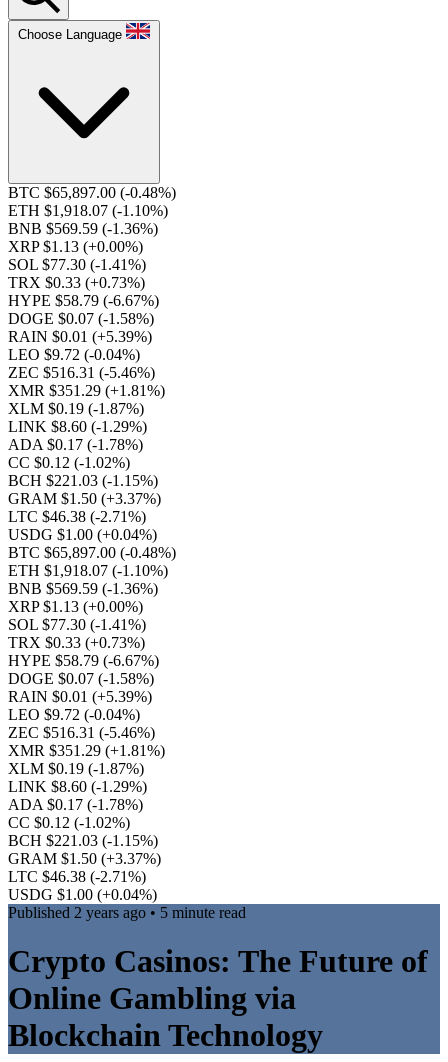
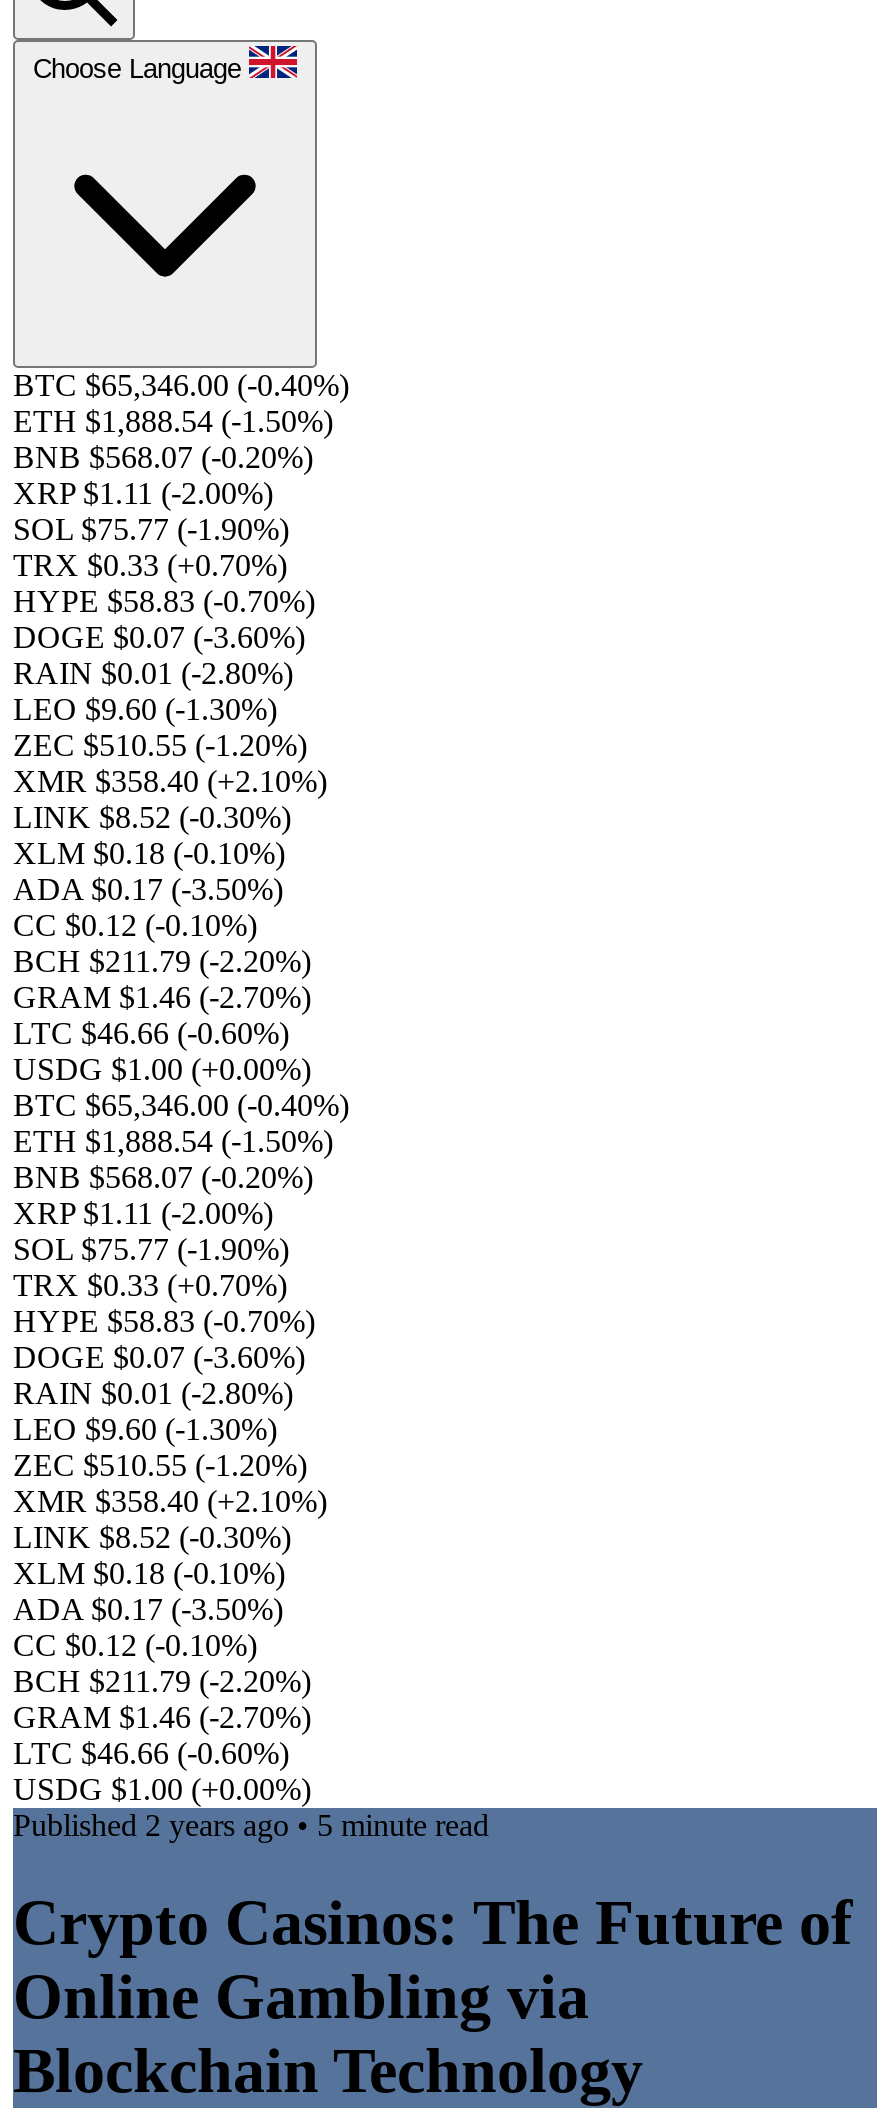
[8,184,176,903] BTC $65,897.00(-0.48%) | ETH $1,918.07 (-1.10%) | BNB $569.59 (-1.36%) | XRP $1.13 (+0.00%) | SOL $77.30 (-1.41%) | TRX $0.33 (+0.73%) | HYPE $58.79 (-6.67%) | DOGE $0.07 (-1.58%) | RAIN $0.01 (+5.39%) | LEO $9.72 (-0.04%) | ZEC $516.31 (-5.46%) | XMR $351.29(+1.81%) | XLM $0.19 (-1.87%) | LINK $8.60 (-1.29%) | ADA $0.17 (-1.78%) | CC $0.12 (-1.02%) | BCH $221.03 (-1.15%) | GRAM $1.50 (+3.37%) | LTC $46.38 (-2.71%) | USDG $1.00(+0.04%) | BTC $65,897.00 (-0.48%) | ETH $1,918.07 (-1.10%) | BNB $569.59 (-1.36%) | XRP $1.13 (+0.00%) | SOL $77.30 (-1.41%) | TRX $0.33 (+0.73%) | HYPE $58.79 (-6.67%) | DOGE $0.07 (-1.58%) | RAIN $0.01 (+5.39%) | LEO $9.72 (-0.04%) | ZEC $516.31 (-5.46%) | XMR $351.29(+1.81%) | XLM $0.19 (-1.87%) | LINK $8.60 (-1.29%) | ADA $0.17 (-1.78%) | CC $0.12 (-1.02%) | BCH $221.03 (-1.15%) | GRAM $1.50 (+3.37%) | LTC $46.38 (-2.71%) | USDG $1.00(+0.04%) -> [13,368,349,1806] BTC $65,346.00(-0.40%) | ETH $1,888.54 (-1.50%) | BNB $568.07 (-0.20%) | XRP $1.11 (-2.00%) | SOL $75.77 (-1.90%) | TRX $0.33 (+0.70%) | HYPE $58.83 (-0.70%) | DOGE $0.07 (-3.60%) | RAIN $0.01 (-2.80%) | LEO $9.60 (-1.30%) | ZEC $510.55 (-1.20%) | XMR $358.40(+2.10%) | LINK $8.52 (-0.30%) | XLM $0.18 (-0.10%) | ADA $0.17 (-3.50%) | CC $0.12 (-0.10%) | BCH $211.79 (-2.20%) | GRAM $1.46 (-2.70%) | LTC $46.66 (-0.60%) | USDG $1.00(+0.00%) | BTC $65,346.00 (-0.40%) | ETH $1,888.54 (-1.50%) | BNB $568.07 (-0.20%) | XRP $1.11 (-2.00%) | SOL $75.77 (-1.90%) | TRX $0.33 (+0.70%) | HYPE $58.83 (-0.70%) | DOGE $0.07 (-3.60%) | RAIN $0.01 (-2.80%) | LEO $9.60 (-1.30%) | ZEC $510.55 (-1.20%) | XMR $358.40(+2.10%) | LINK $8.52 (-0.30%) | XLM $0.18 (-0.10%) | ADA $0.17 (-3.50%) | CC $0.12 (-0.10%) | BCH $211.79 (-2.20%) | GRAM $1.46 (-2.70%) | LTC $46.66 (-0.60%) | USDG $1.00(+0.00%)

